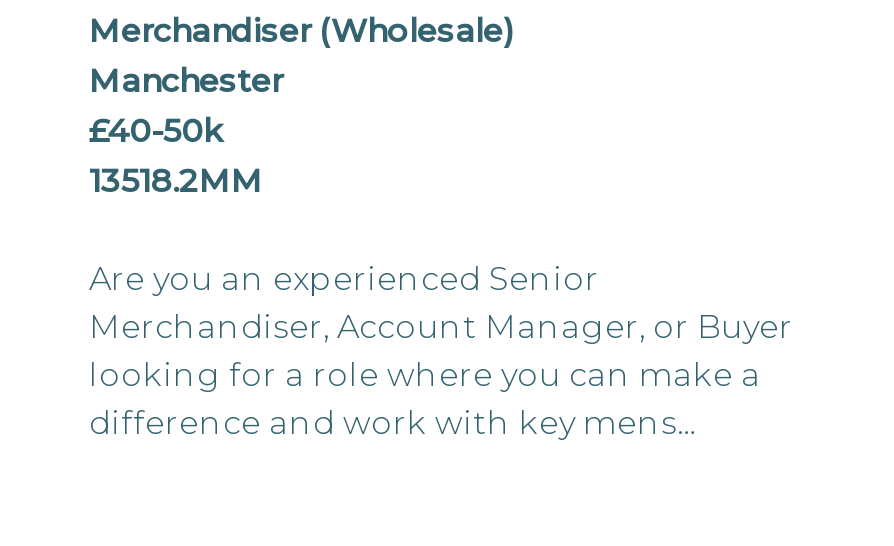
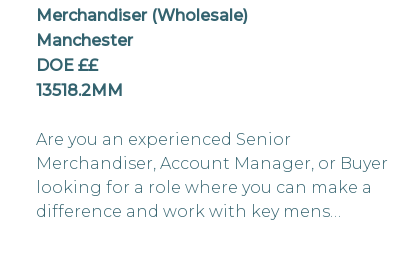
[89,112,223,150] £40-50k -> [36,56,98,75] DOE ££

